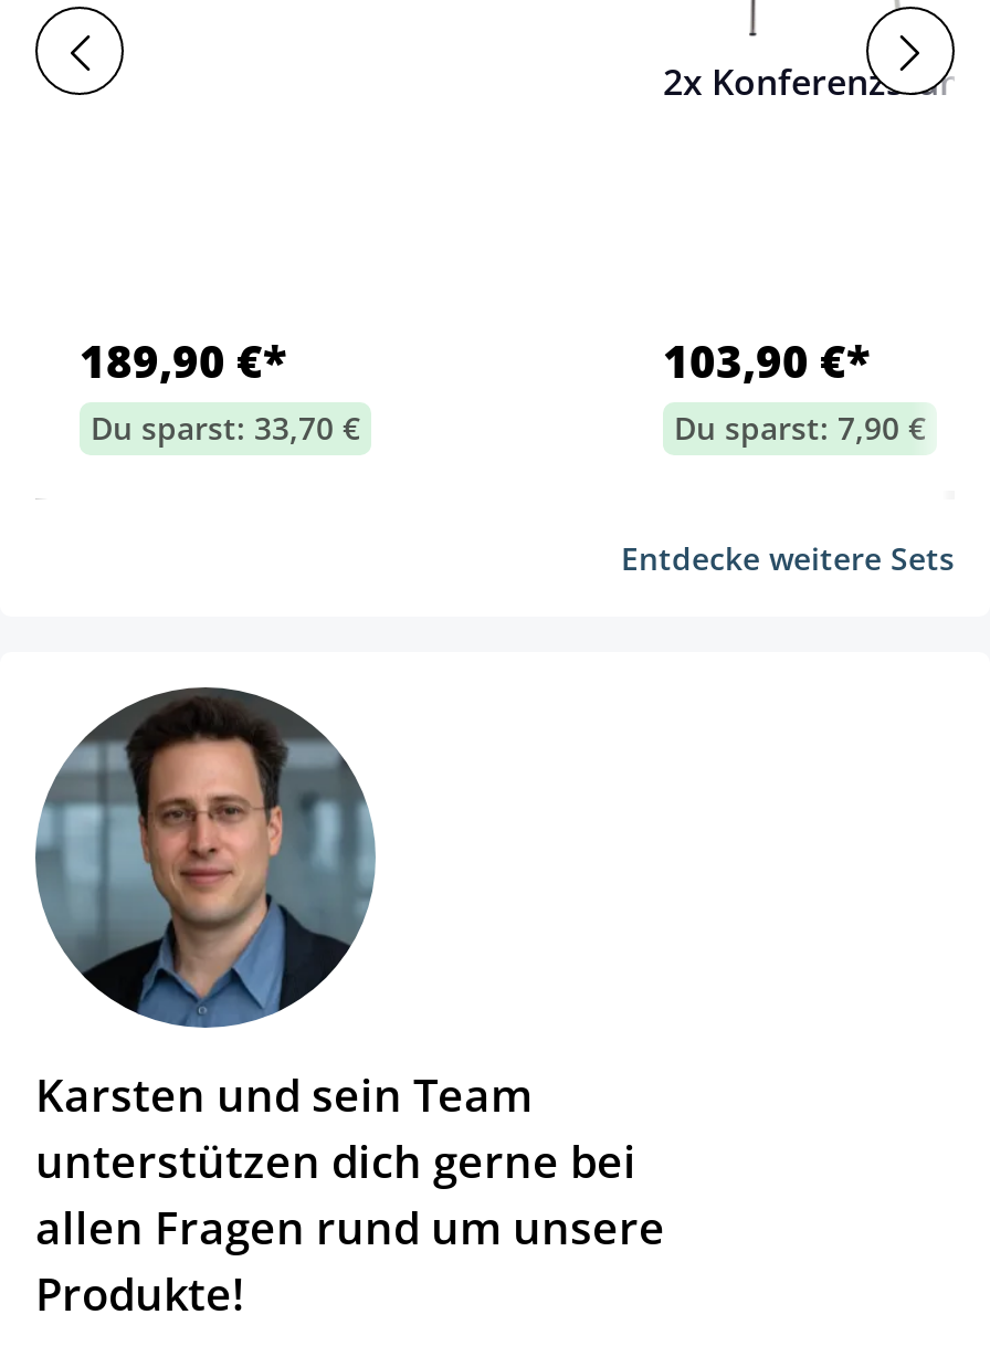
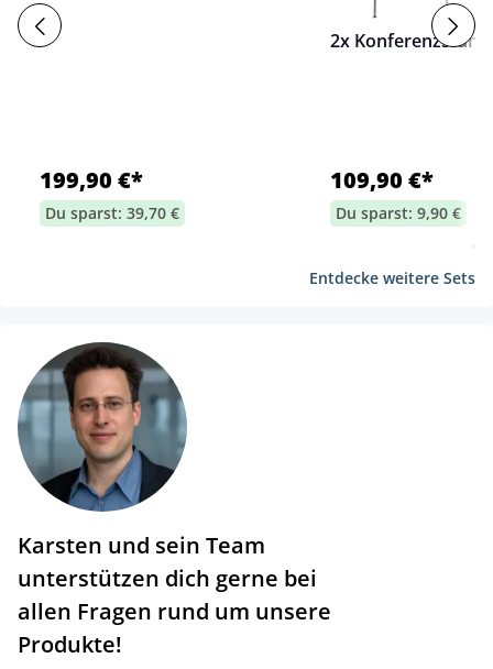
[80,331,287,390] 189,90 €* -> [40,165,143,194] 199,90 €*
[663,331,871,390] 103,90 €* -> [330,165,434,194] 109,90 €*
[91,406,360,448] Du sparst: 33,70 € -> [45,202,179,223] Du sparst: 39,70 €
[674,406,926,448] Du sparst: 7,90 € -> [336,202,461,223] Du sparst: 9,90 €

